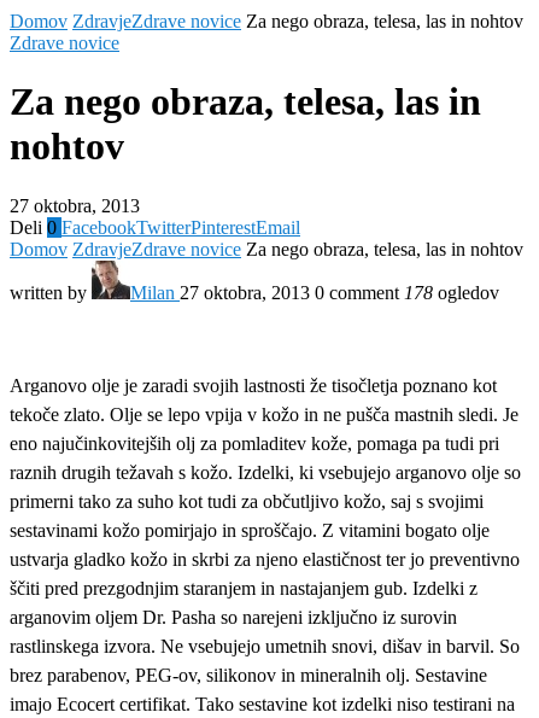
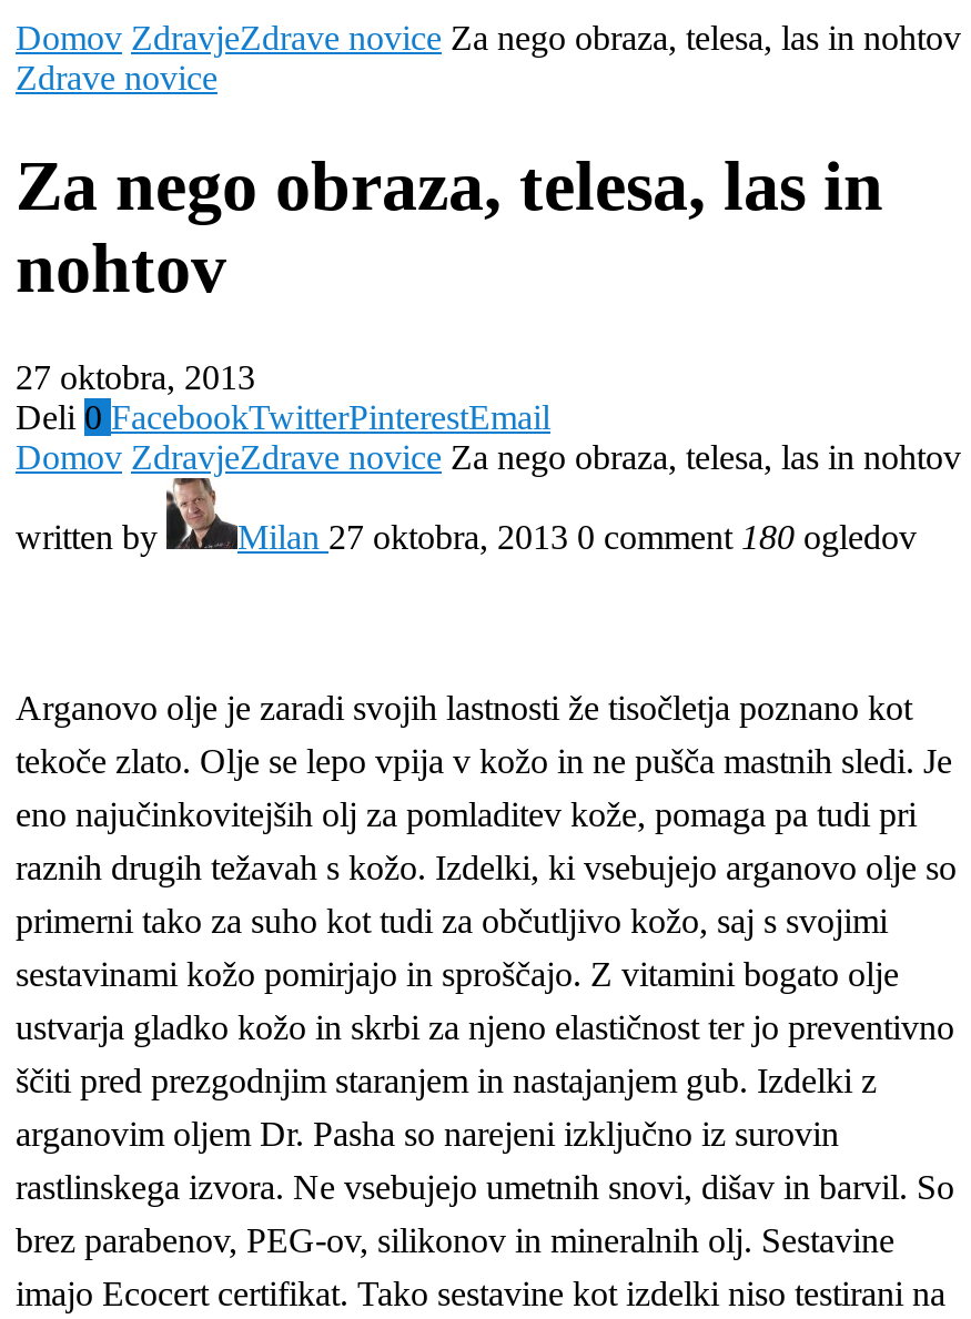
[130,282,499,303] Milan 27 oktobra, 2013 0 comment 178 ogledov -> [237,518,917,556] Milan 27 oktobra, 2013 0 comment 180 ogledov

